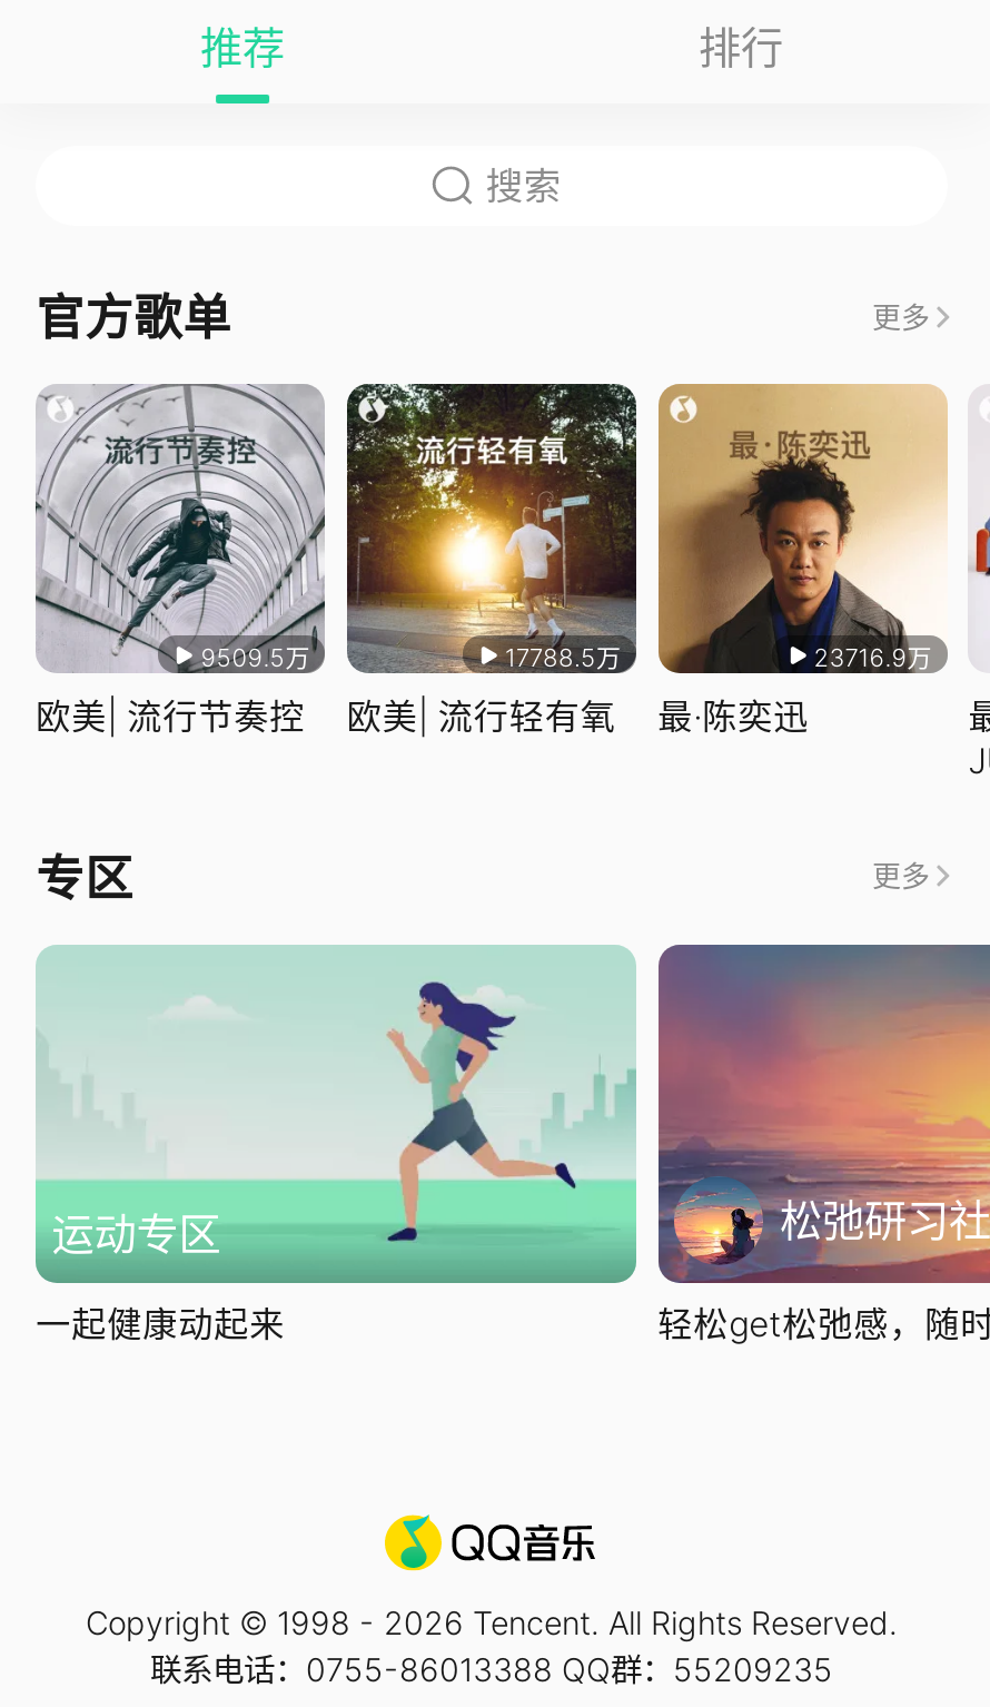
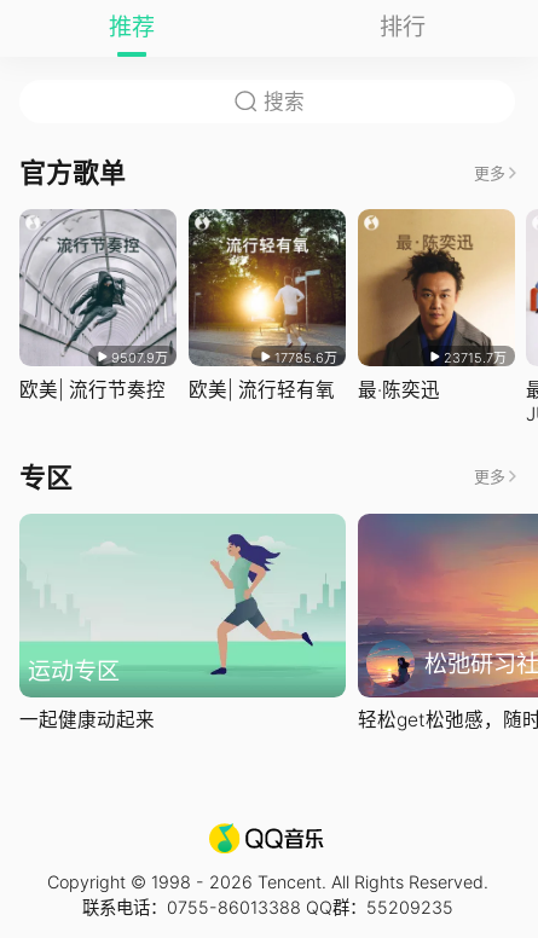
[201,642,310,673] 9509.5万 -> [112,349,168,366] 9507.9万
[505,642,621,673] 17788.5万 -> [274,349,337,366] 17785.6万
[814,642,932,673] 23716.9万 -> [443,349,506,366] 23715.7万

